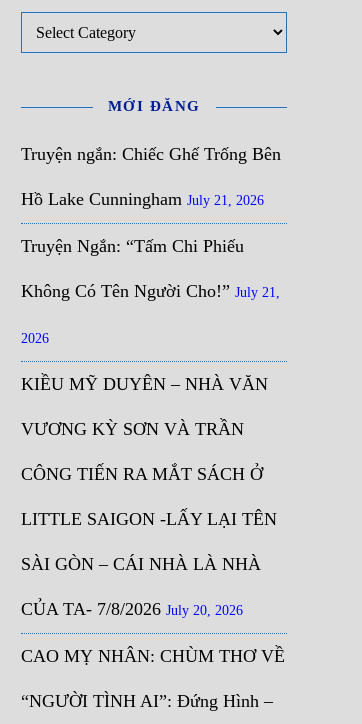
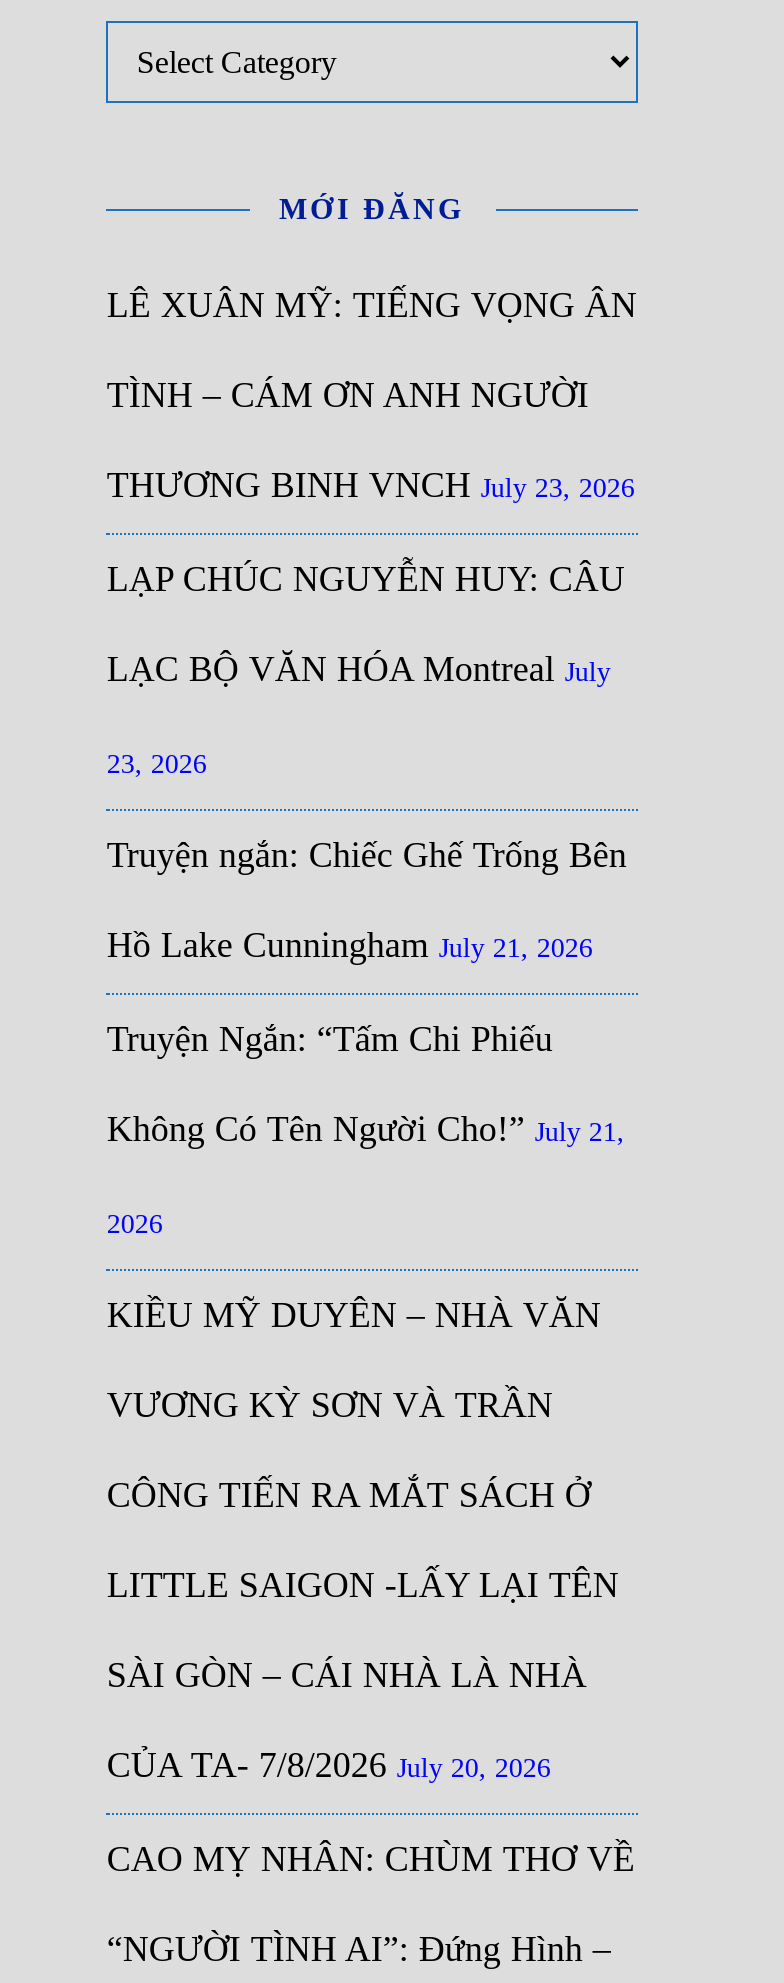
none -> [107,285,637,779] LÊ XUÂN MỸ: TIẾNG VỌNG ÂN | TÌNH – CÁM ƠN ANH NGƯỜI | THƯƠNG BINH VNCH July 23, 2026 | LẠP CHÚC NGUYỄN HUY: CÂU | LẠC BỘ VĂN HÓA Montreal July | 23, 2026

